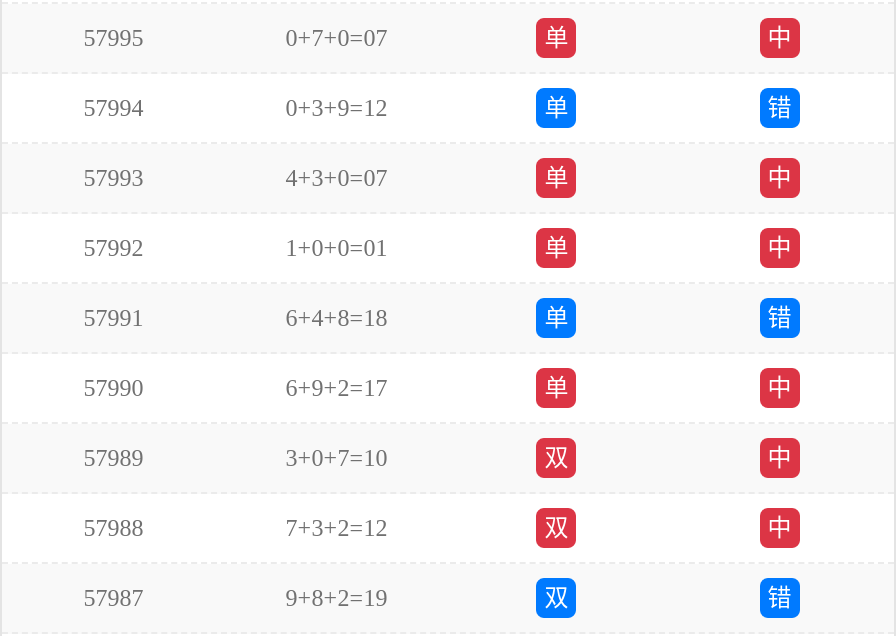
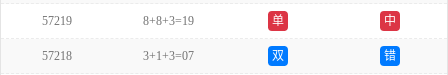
[84,24,144,52] 57995 -> [42,14,72,28] 57219
[286,24,388,52] 0+7+0=07 -> [143,14,194,28] 8+8+3=19
[84,94,792,612] 57994 | 0+3+9=12 | 单 | 错 | 57993 | 4+3+0=07 | 单 | 中 | 57992 | 1+0+0=01 | 单 | 中 | 57991 | 6+4+8=18 | 单 | 错 | 57990 | 6+9+2=17 | 单 | 中 | 57989 | 3+0+7=10 | 双 | 中 | 57988 | 7+3+2=12 | 双 | 中 | 57987 | 9+8+2=19 -> [42,49,194,63] 57218 | 3+1+3=07

